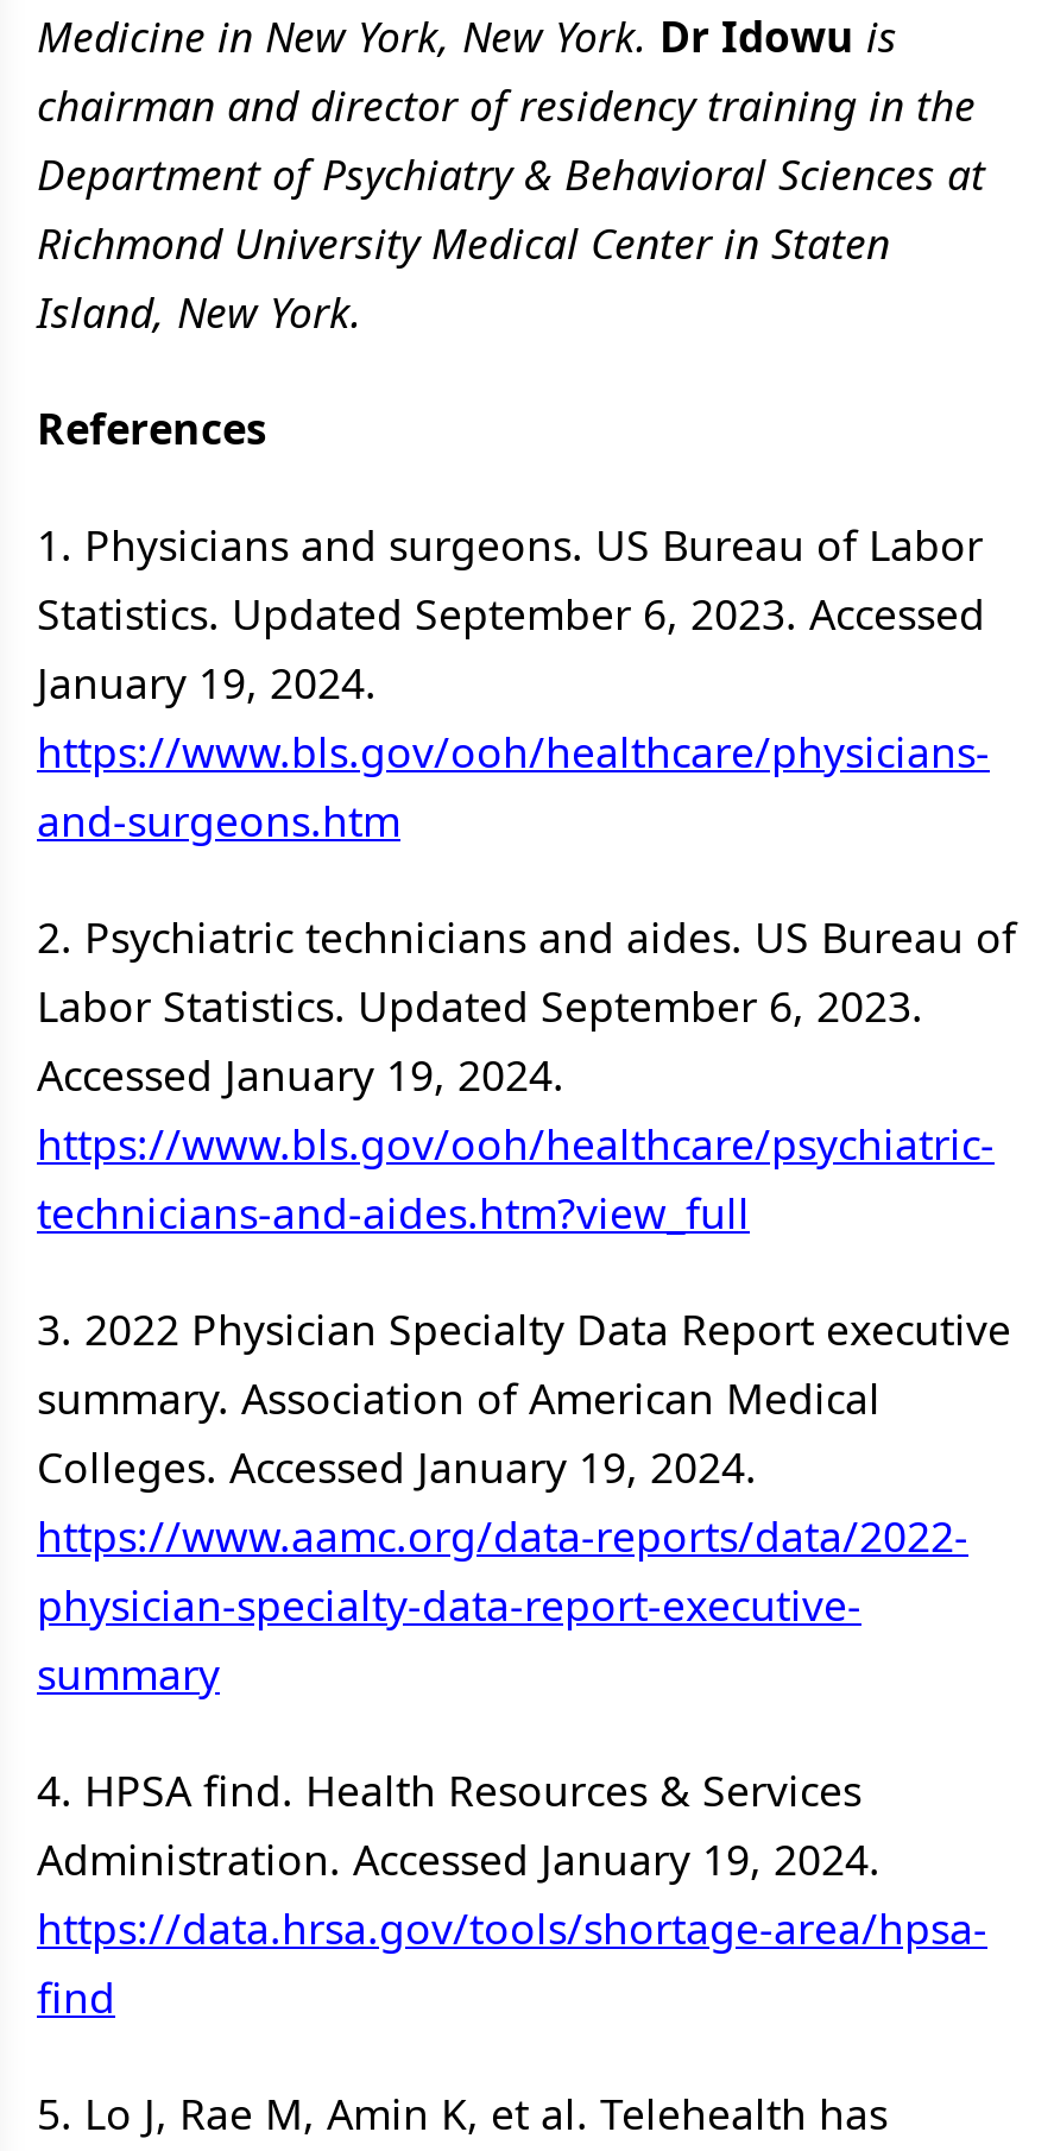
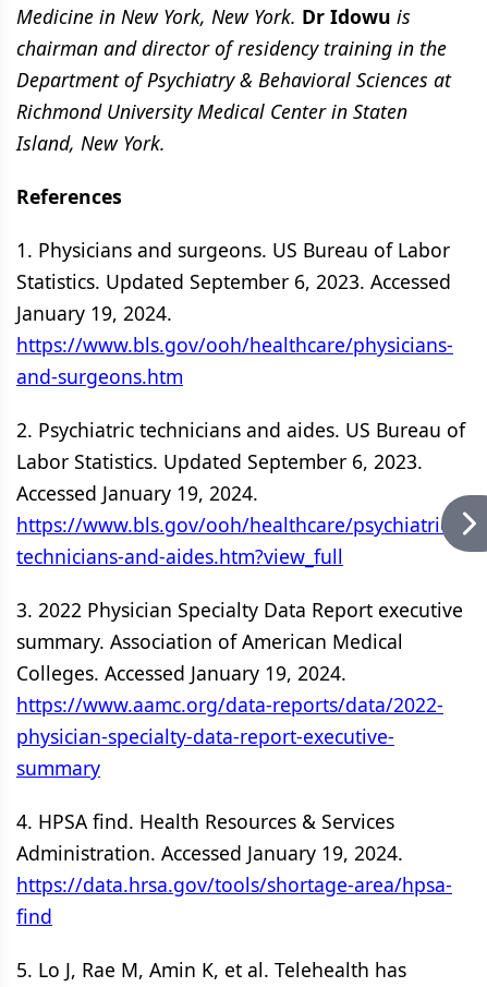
none -> [445,494,484,553] [image]

